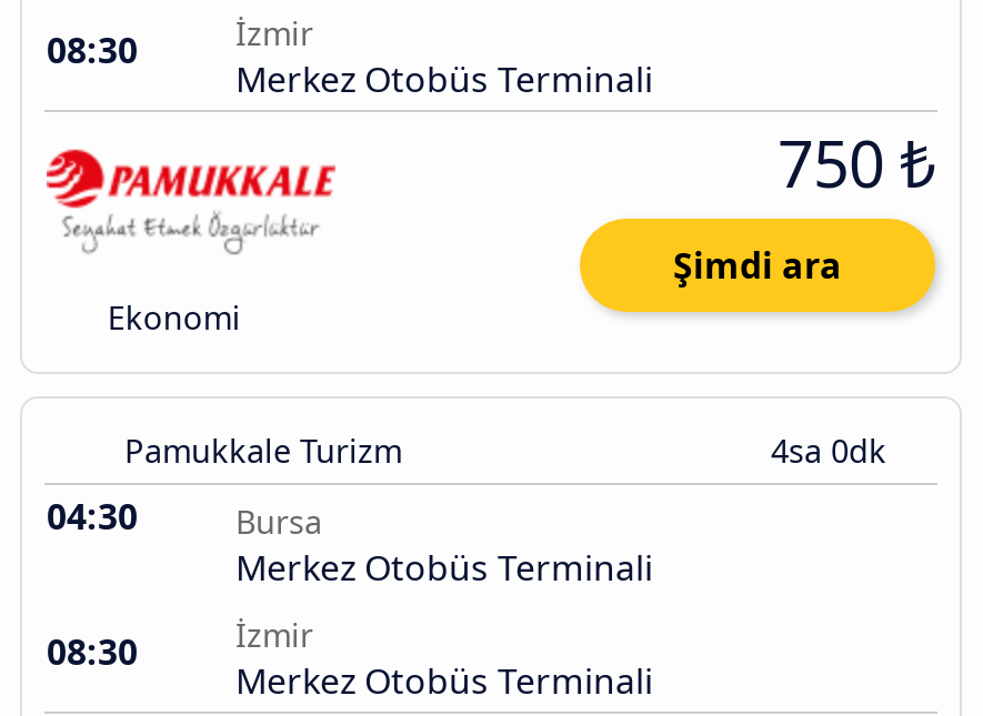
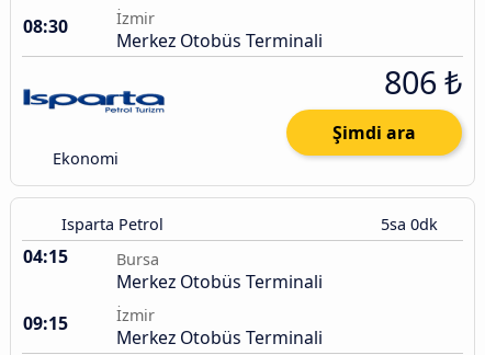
[778,119,935,206] 750 ₺ -> [384,60,462,103] 806 ₺
[44,148,338,256] [image] -> [22,76,166,123] [image]
[47,430,895,541] Pamukkale Turizm | 4sa 0dk | 04:30 -> [23,214,442,269] Isparta Petrol | 5sa 0dk | 04:15
[47,628,138,676] 08:30 -> [23,311,68,335] 09:15

